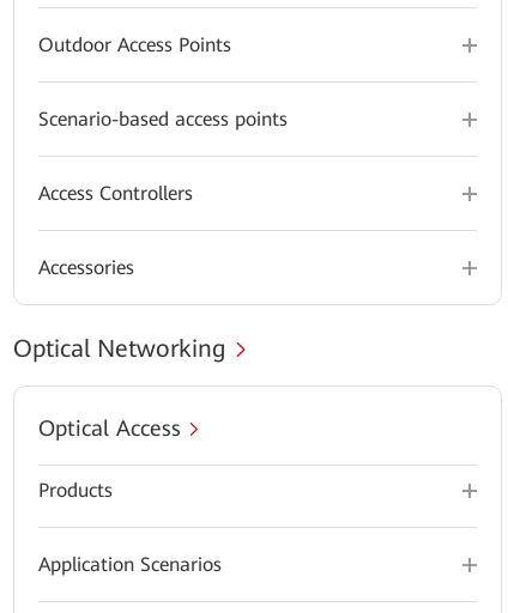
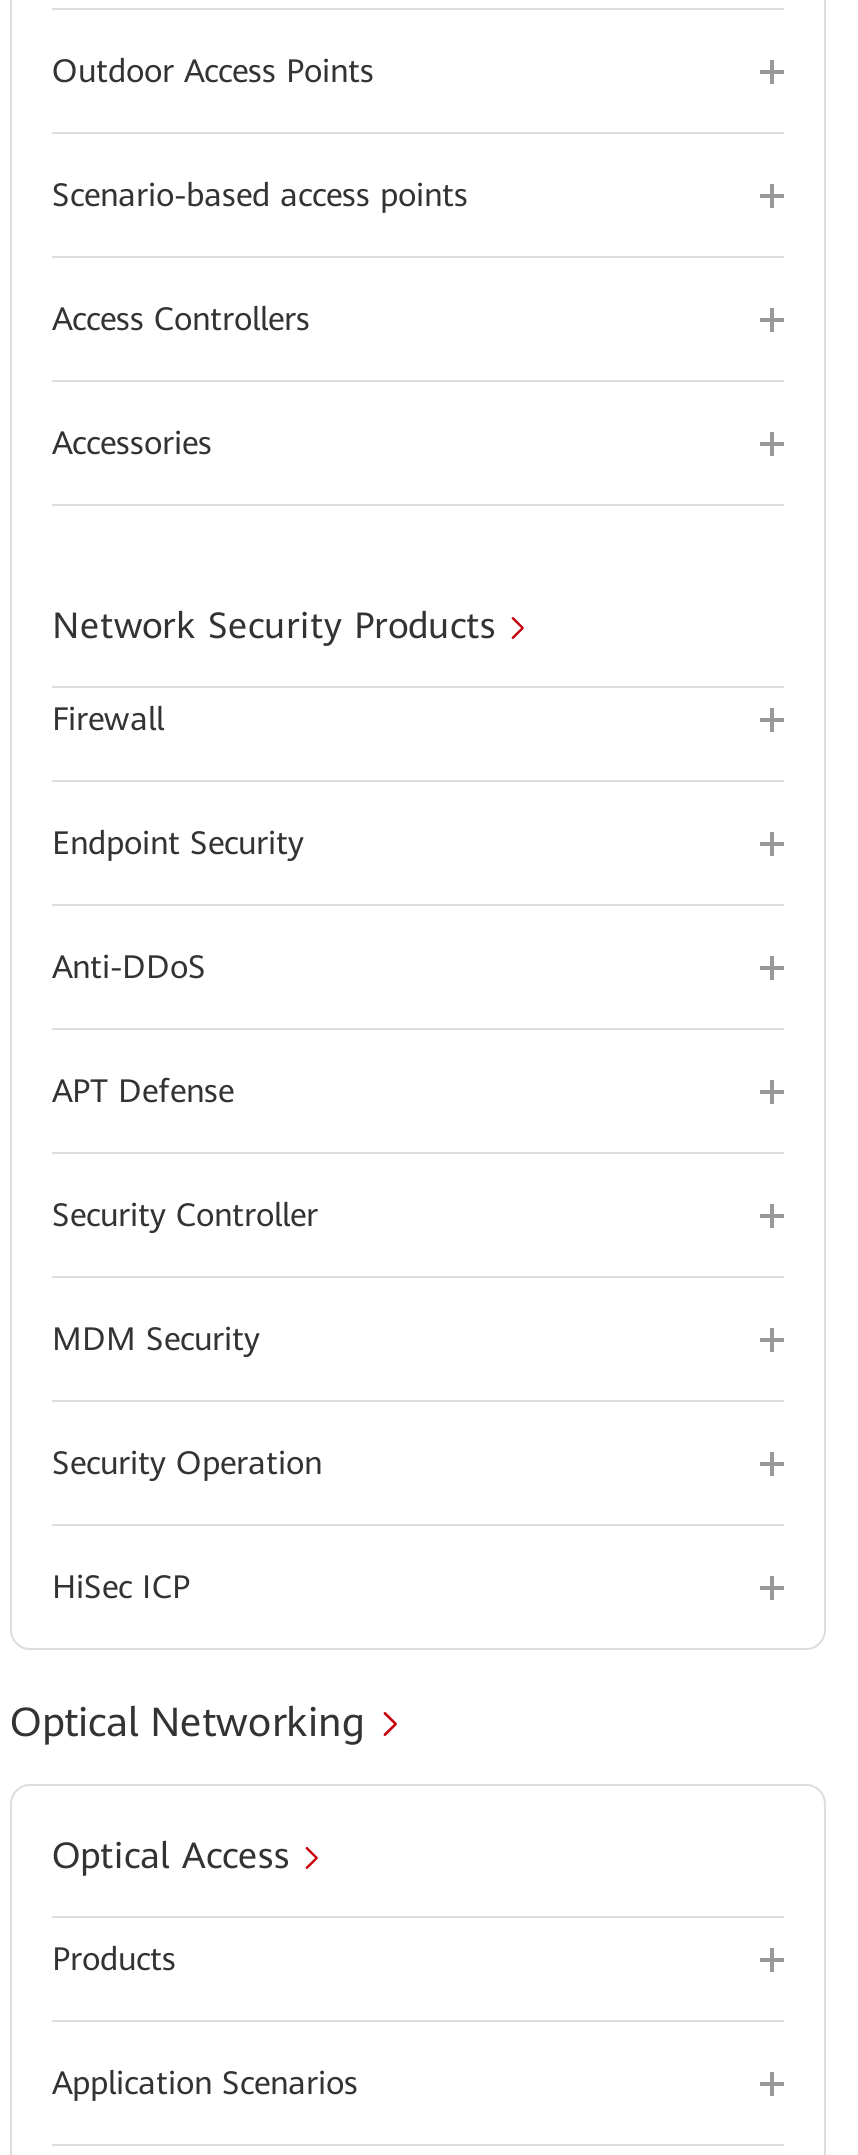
none -> [52,604,496,1606] Network Security Products | Firewall | Endpoint Security | Anti-DDoS | APT Defense | Security Controller | MDM Security | Security Operation | HiSec ICP

